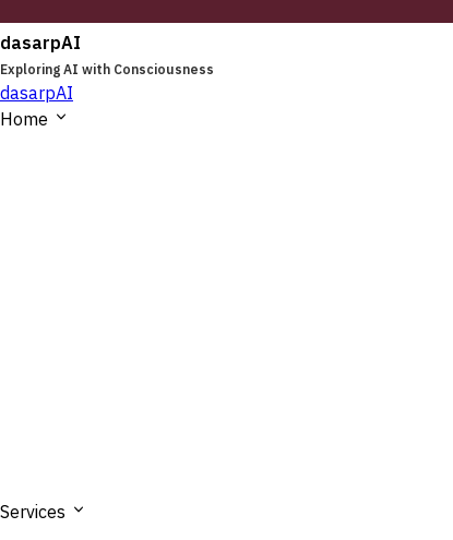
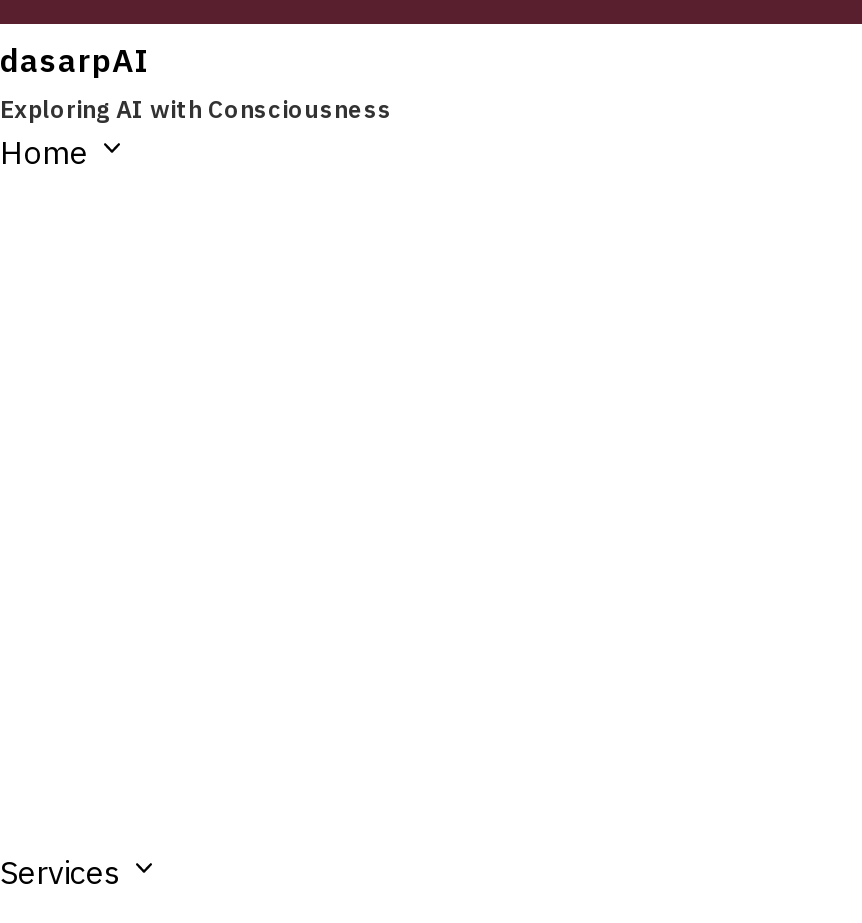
[0,82,73,104] dasarpAI -> none

